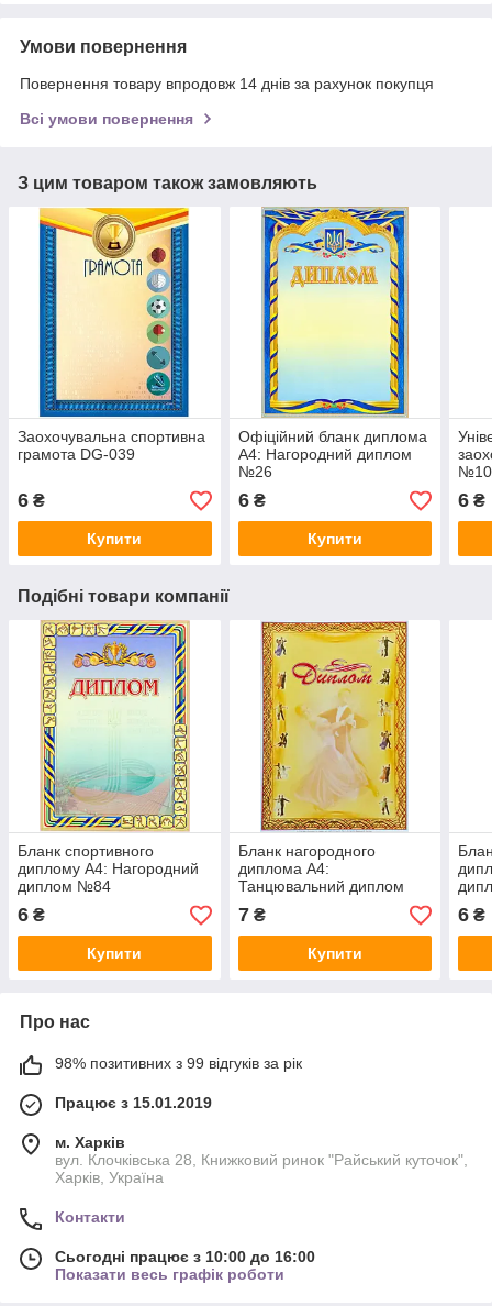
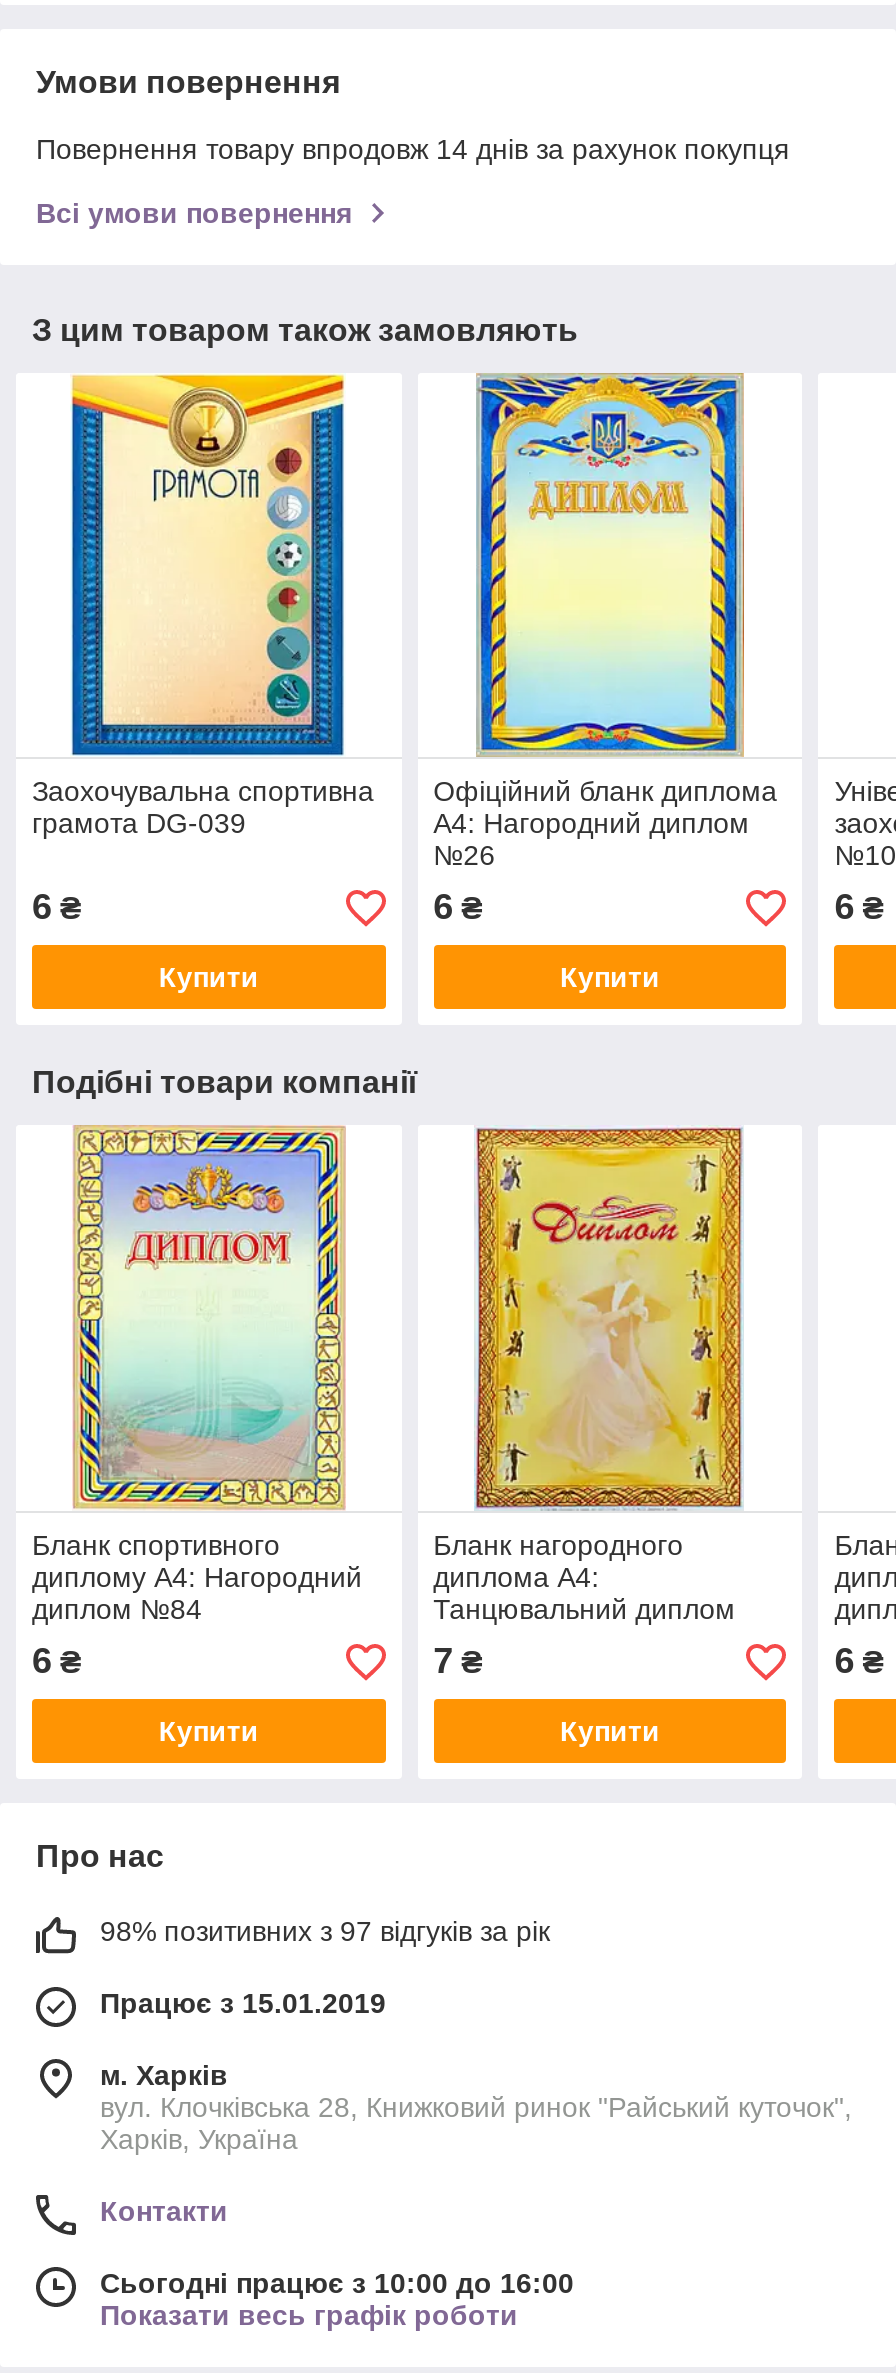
[55,1054,302,1072] 98% позитивних з 99 відгуків за рік -> [100,1915,550,1947] 98% позитивних з 97 відгуків за рік

